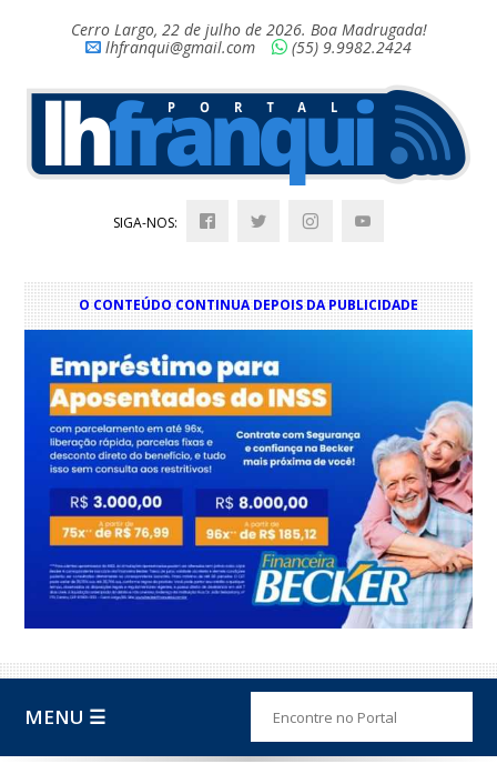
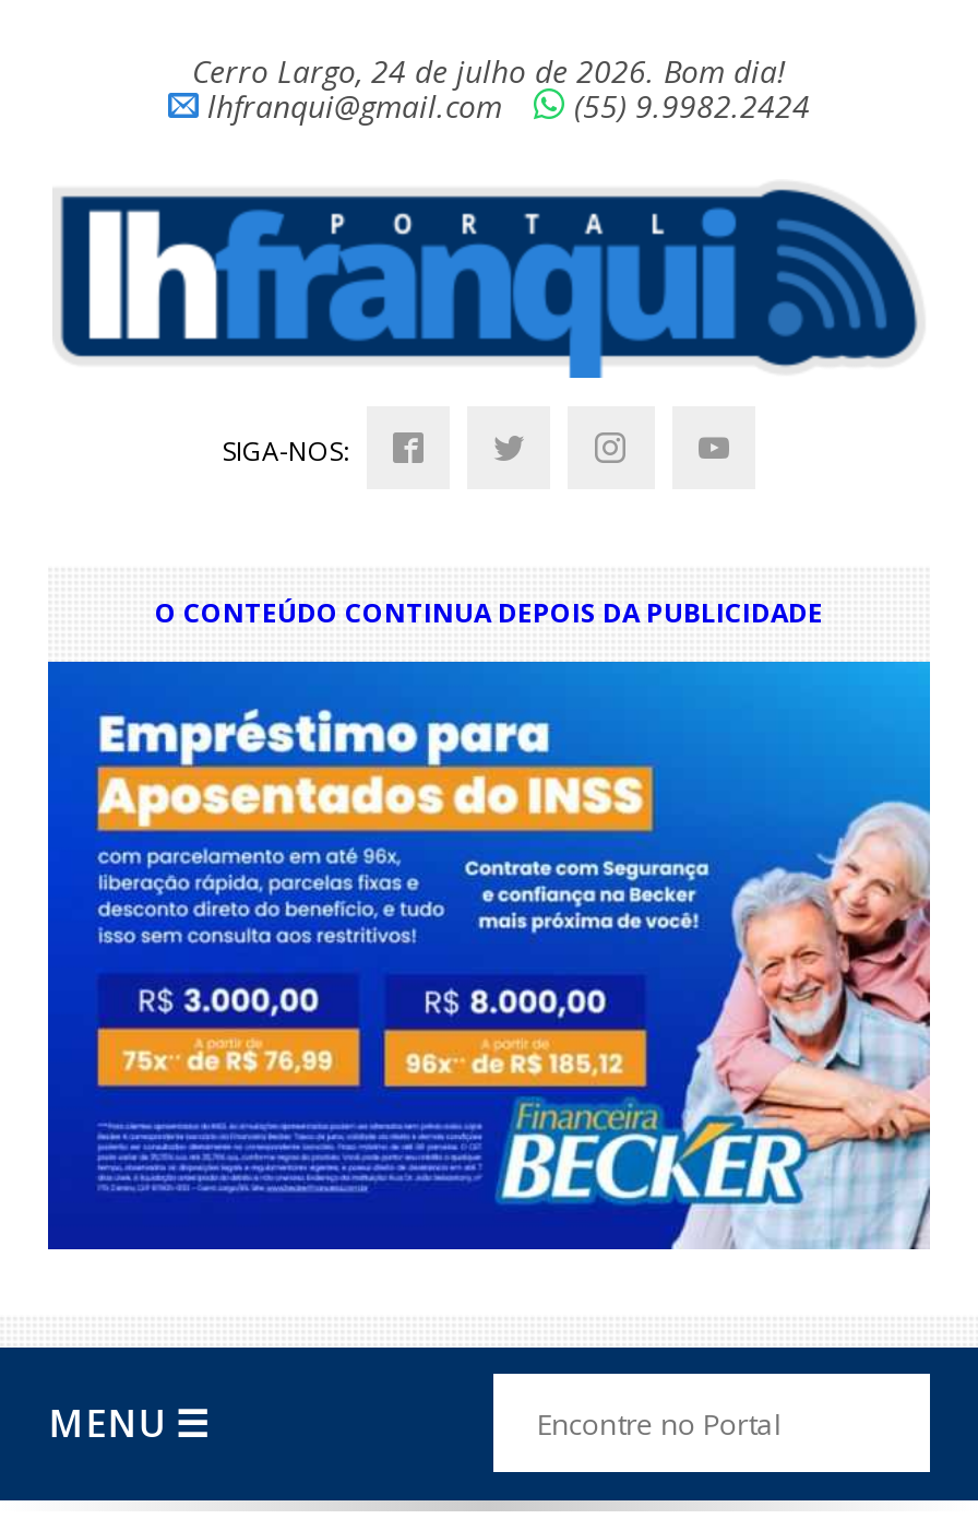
[70,19,427,40] Cerro Largo, 22 de julho de 2026. Boa Madrugada! -> [192,50,786,92] Cerro Largo, 24 de julho de 2026. Bom dia!

